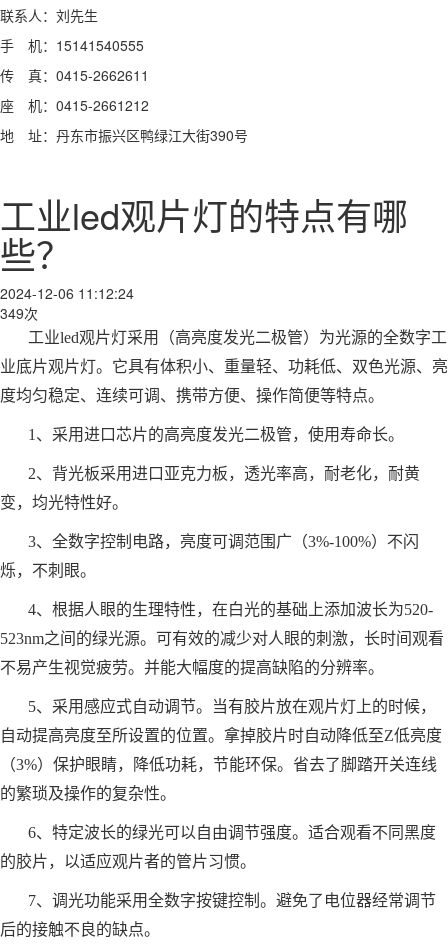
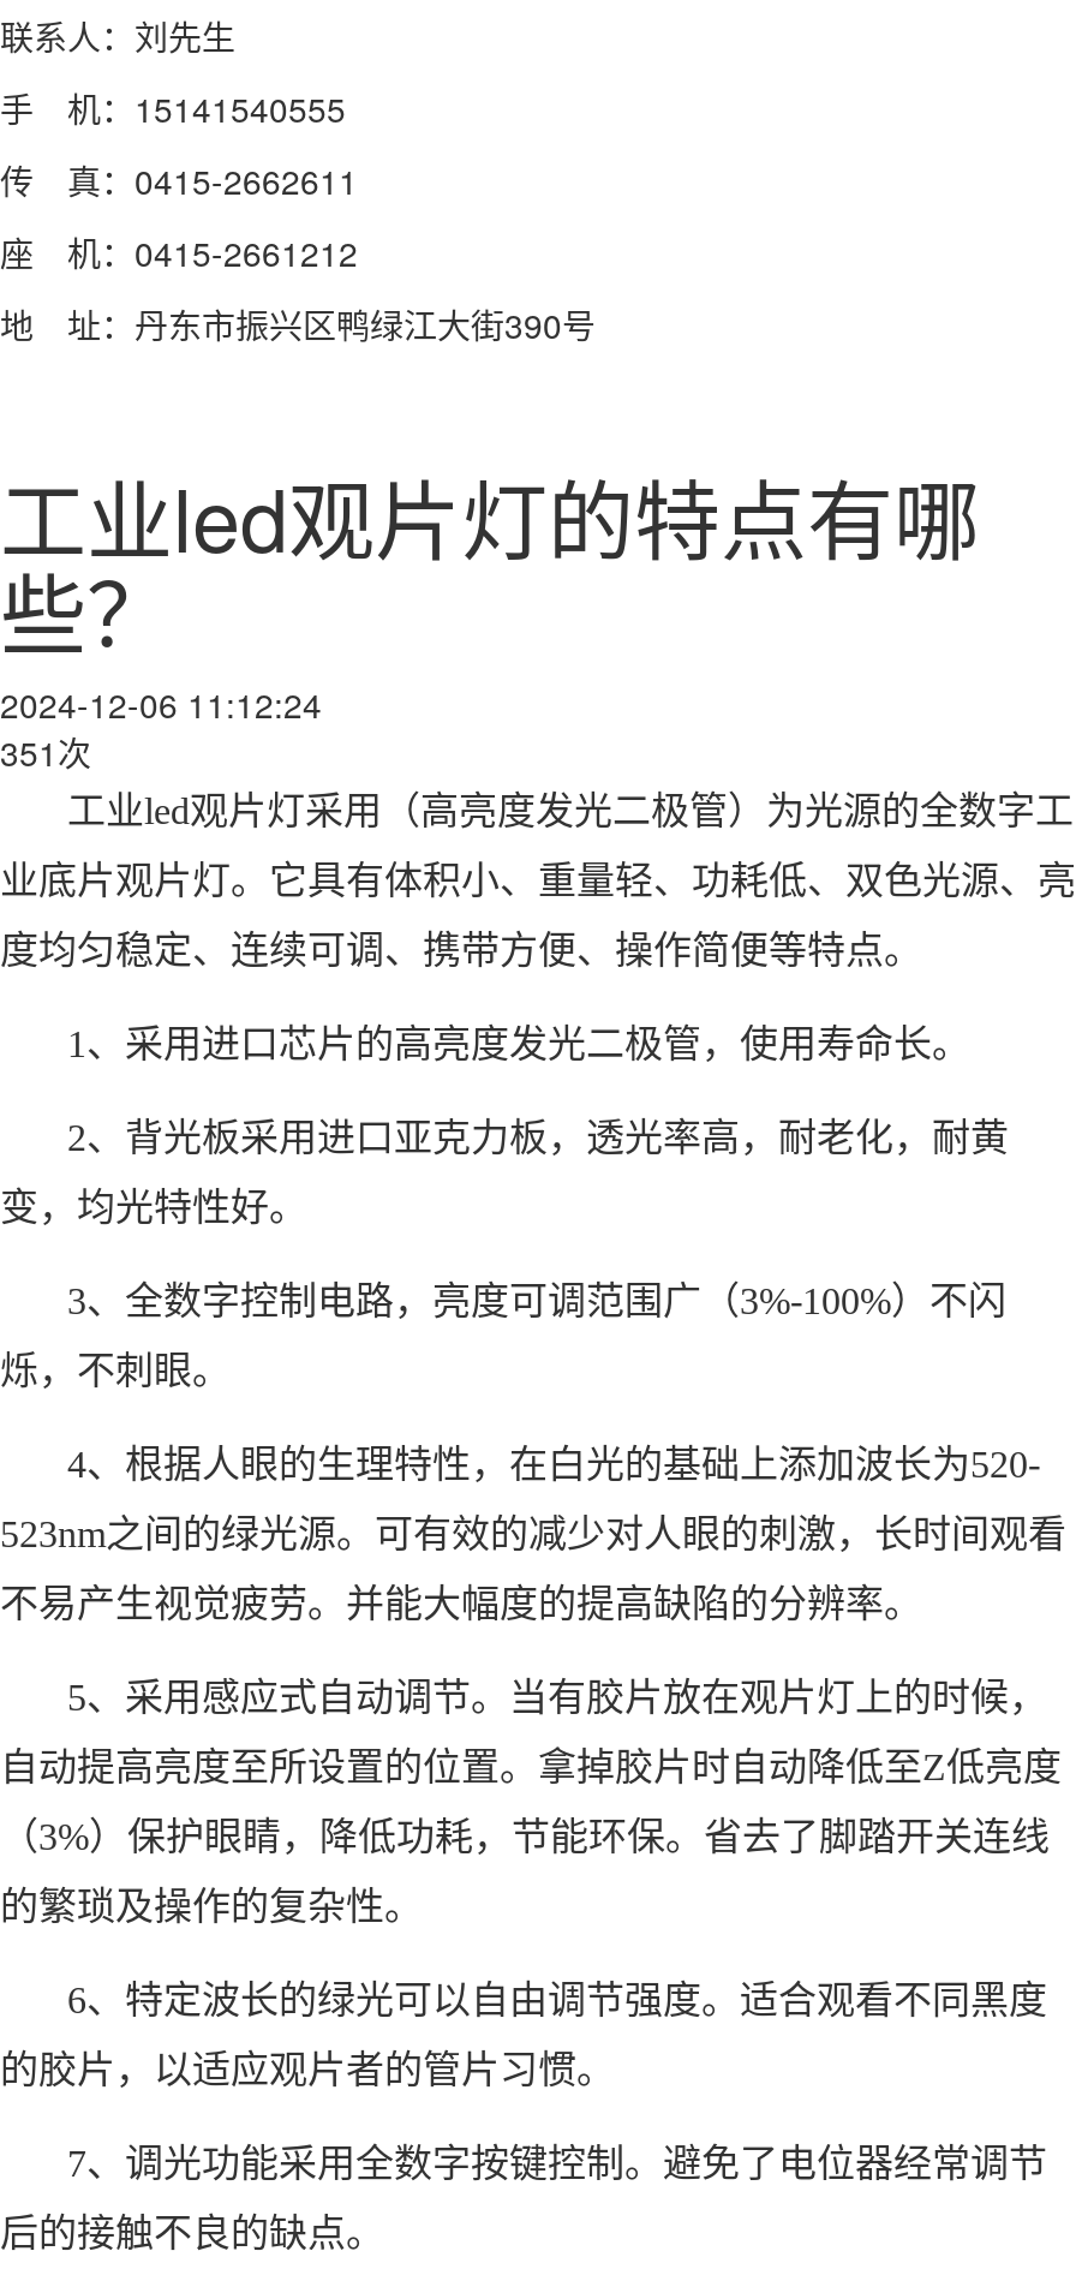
[0,303,38,323] 349次 -> [0,727,91,775] 351次

